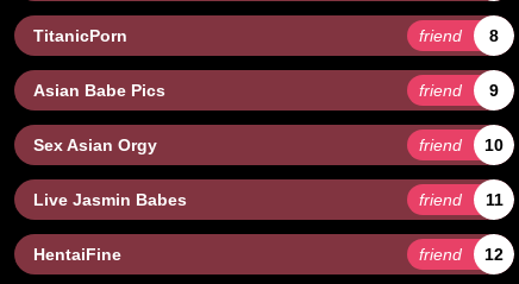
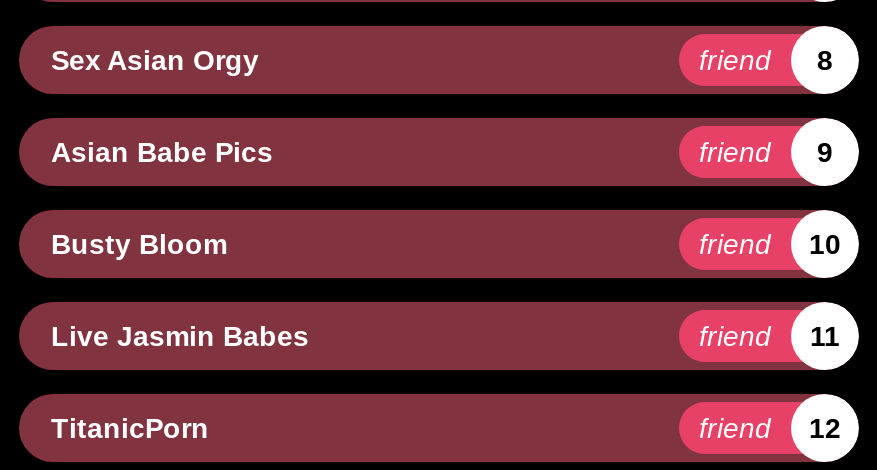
moved [33,26,127,45] -> [51,412,209,444]: TitanicPorn
moved [33,136,157,155] -> [51,44,259,76]: Sex Asian Orgy
none -> [51,228,227,260] Busty Bloom
[33,245,121,264] HentaiFine -> none

